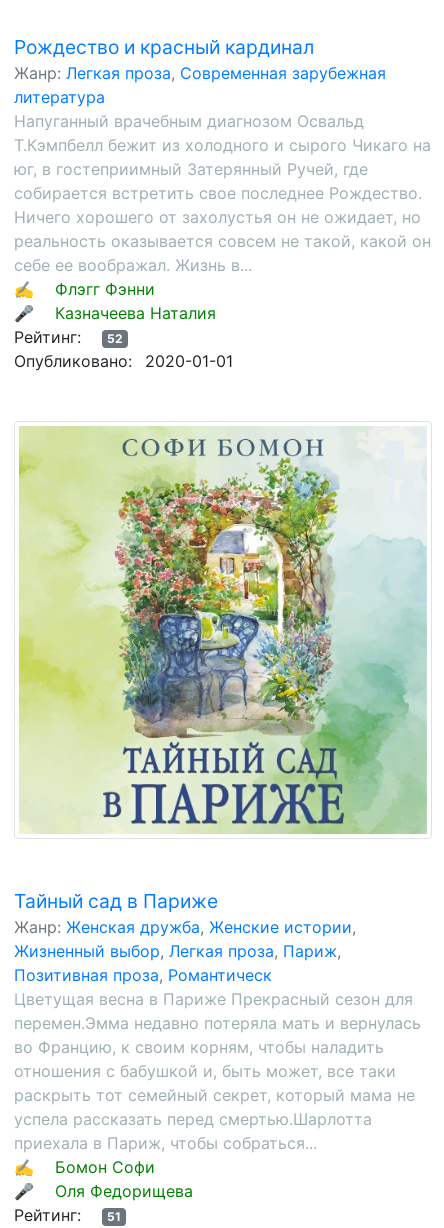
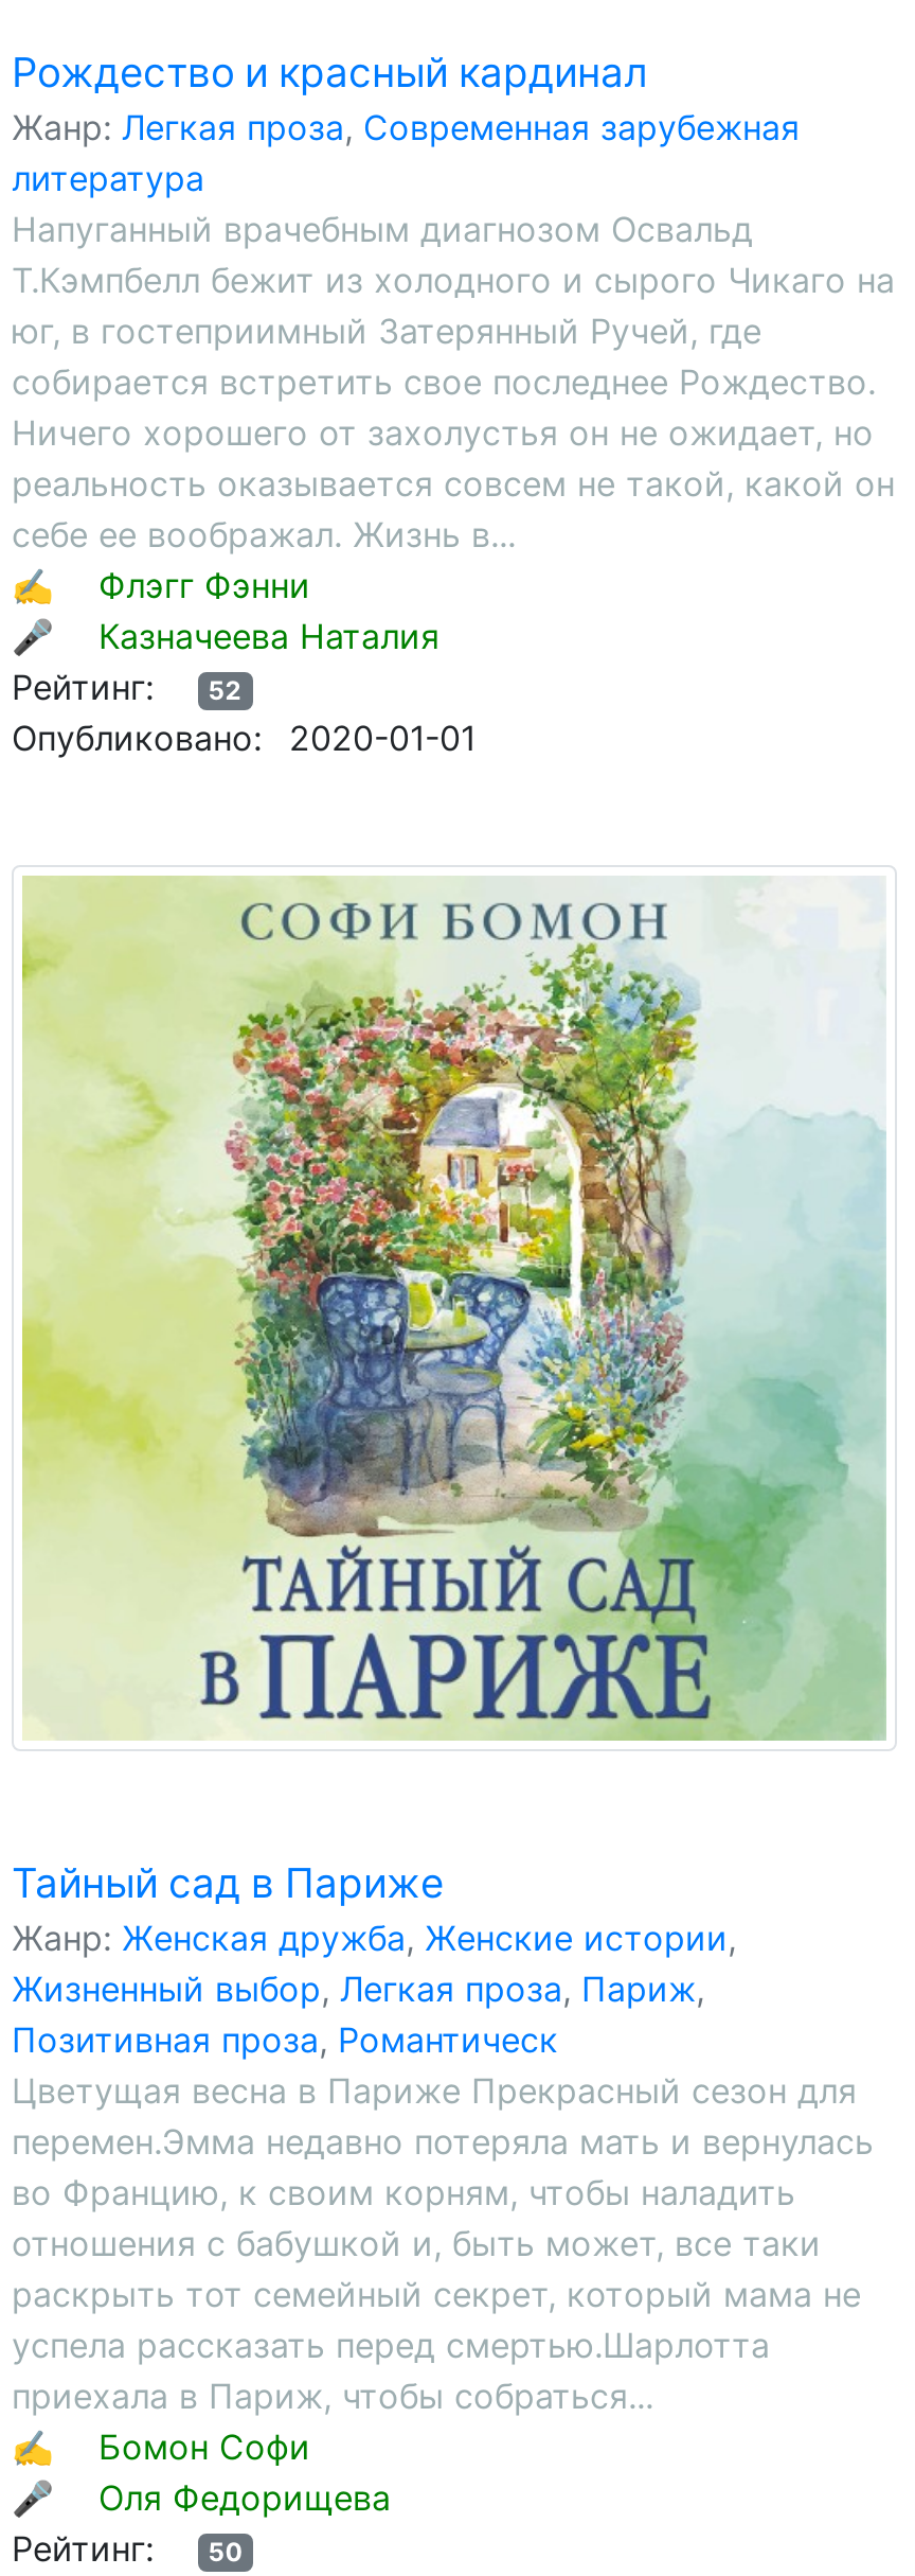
[14,1205,121,1225] Рейтинг: 51 -> [12,2528,242,2570] Рейтинг: 50

